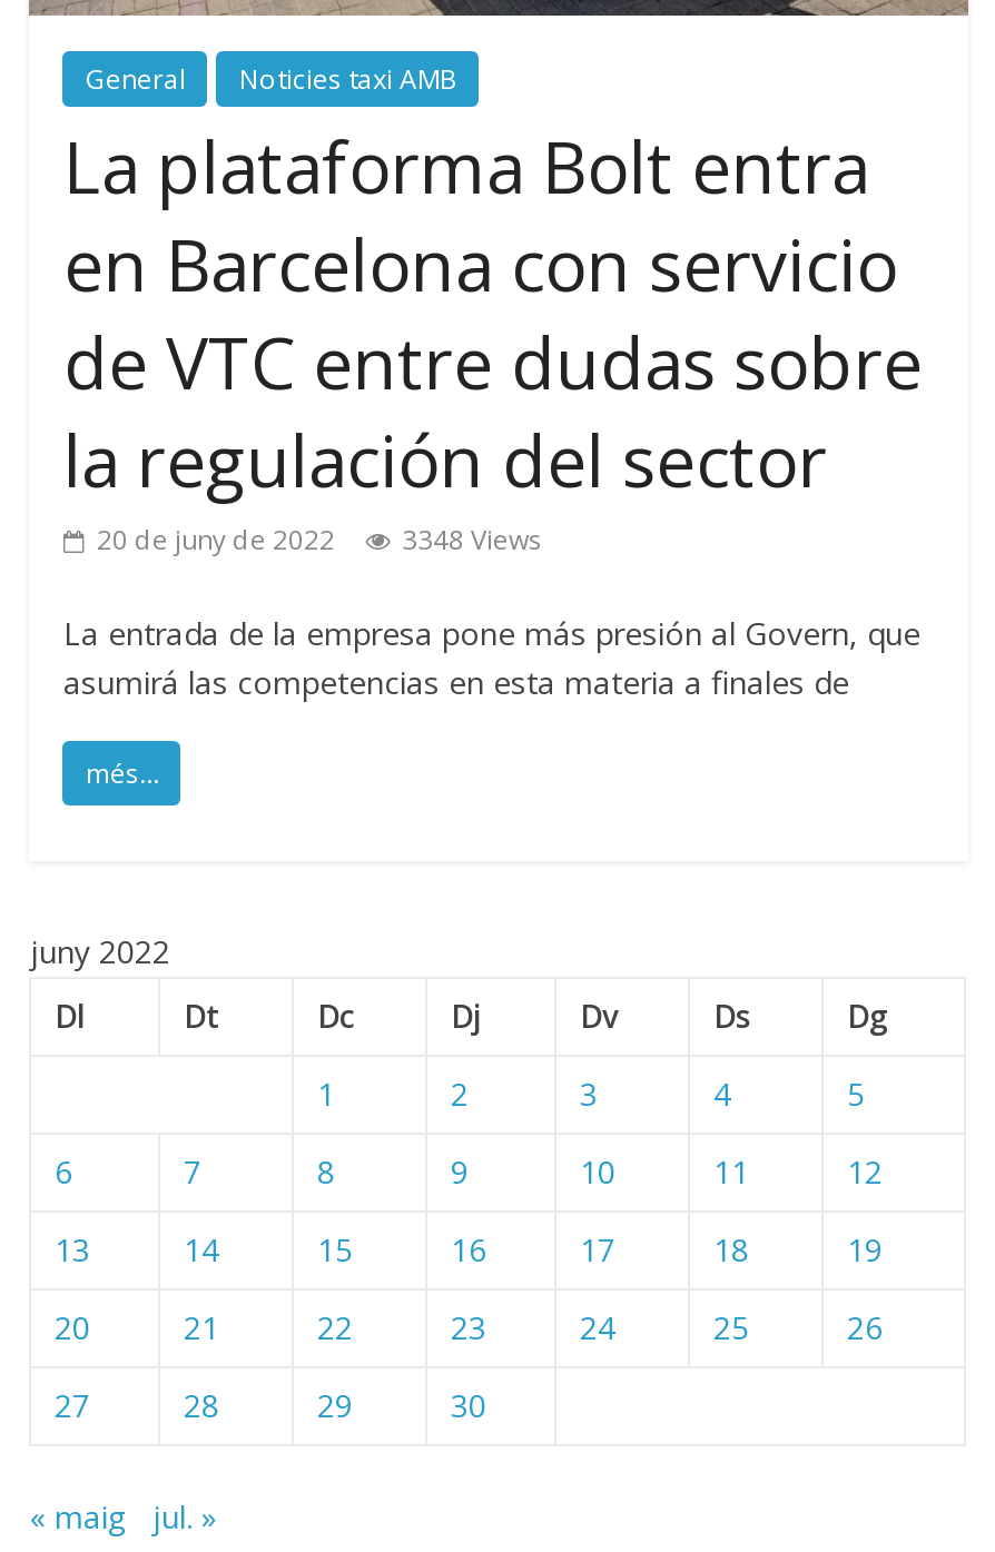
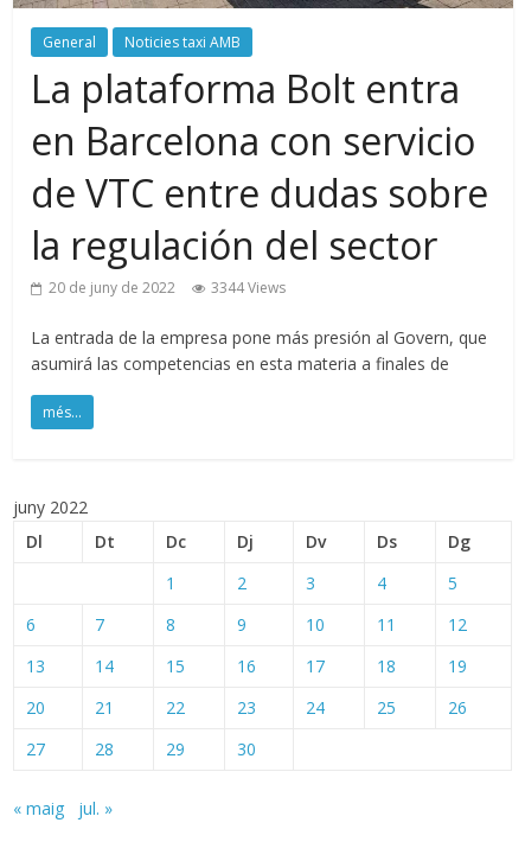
[97,521,542,559] 20 de juny de 2022 3348 Views -> [49,278,286,298] 20 de juny de 2022 3344 Views

